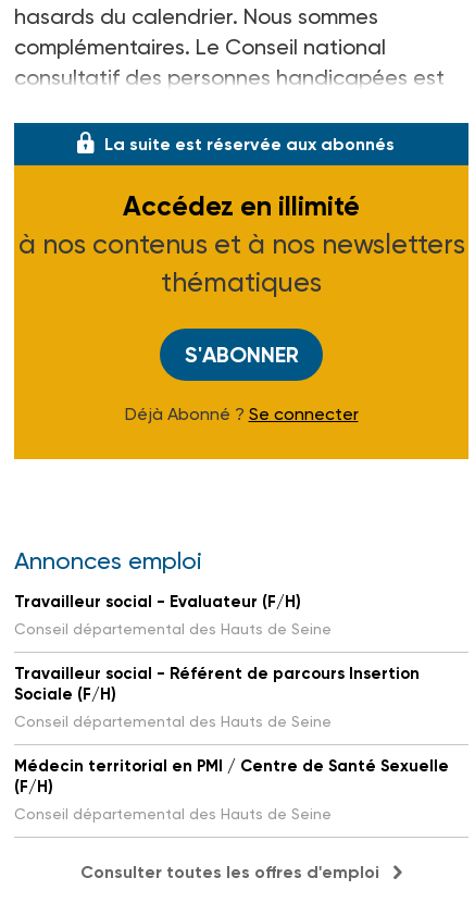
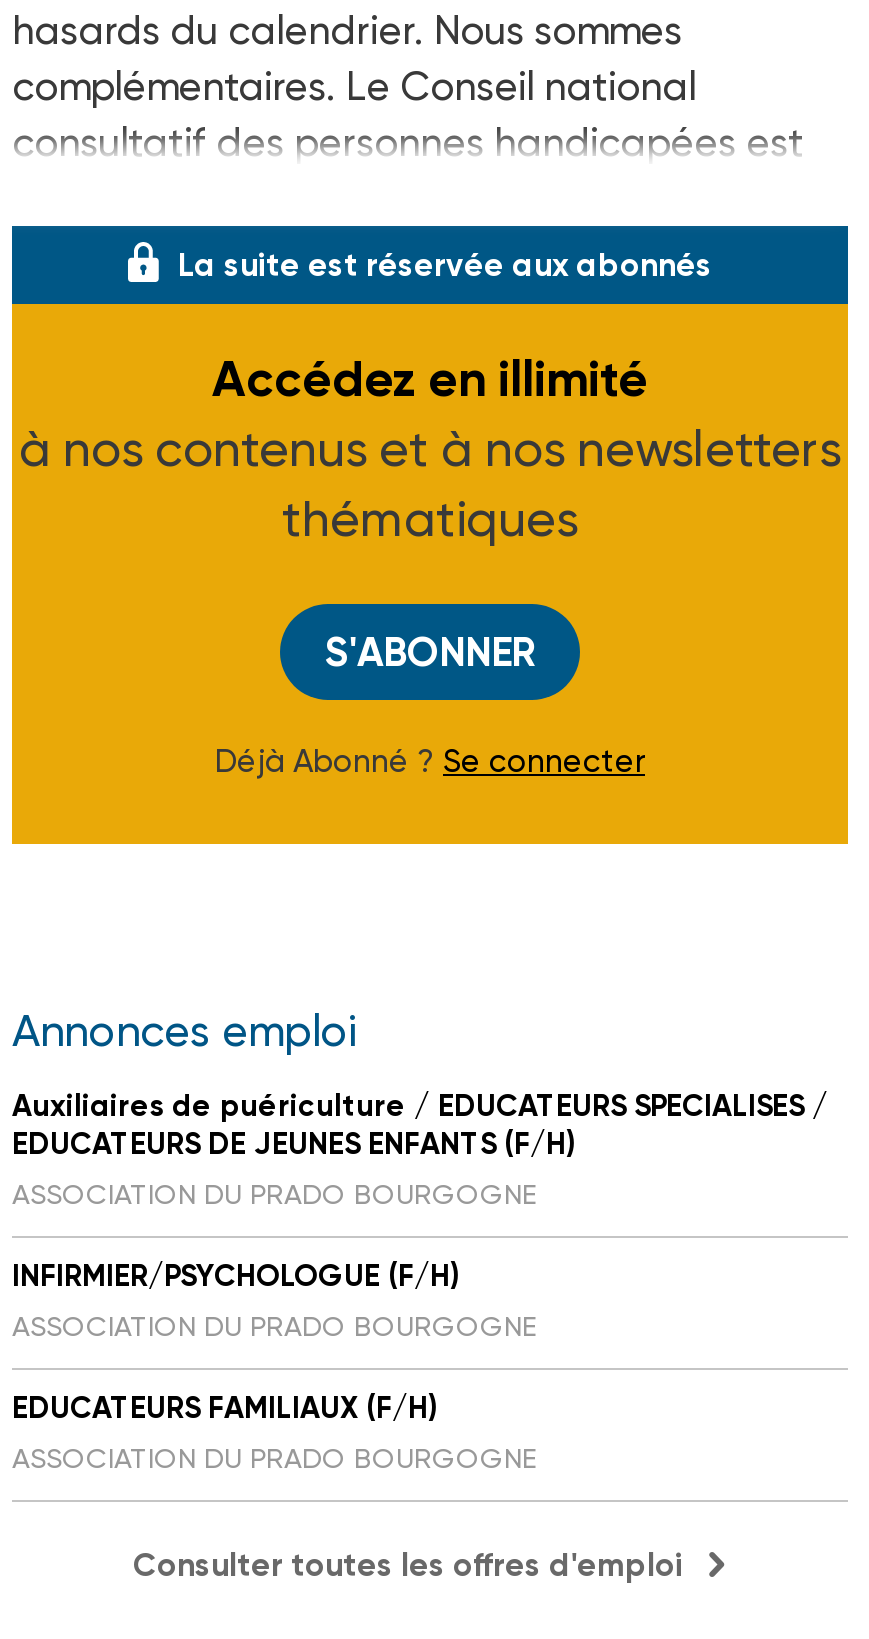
[14,592,332,638] Travailleur social - Evaluateur (F/H) | Conseil départemental des Hauts de Seine -> [12,1088,828,1210] Auxiliaires de puériculture / EDUCATEURS SPECIALISES / | EDUCATEURS DE JEUNES ENFANTS (F/H) | ASSOCIATION DU PRADO BOURGOGNE
[14,664,420,730] Travailleur social - Référent de parcours Insertion | Sociale (F/H) | Conseil départemental des Hauts de Seine -> [12,1258,536,1342] INFIRMIER/PSYCHOLOGUE (F/H) | ASSOCIATION DU PRADO BOURGOGNE
[14,756,449,823] Médecin territorial en PMI / Centre de Santé Sexuelle | (F/H) | Conseil départemental des Hauts de Seine -> [12,1390,536,1474] EDUCATEURS FAMILIAUX (F/H) | ASSOCIATION DU PRADO BOURGOGNE

